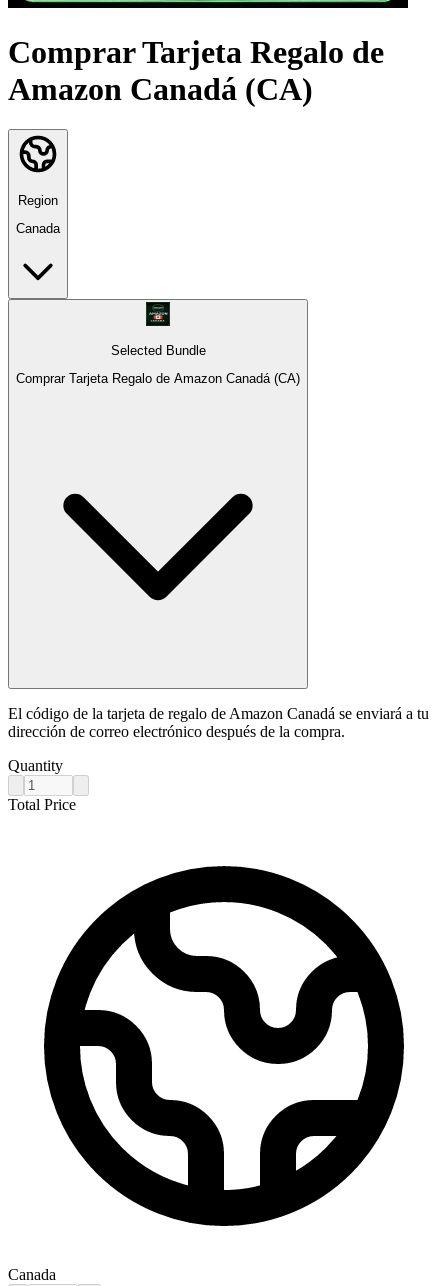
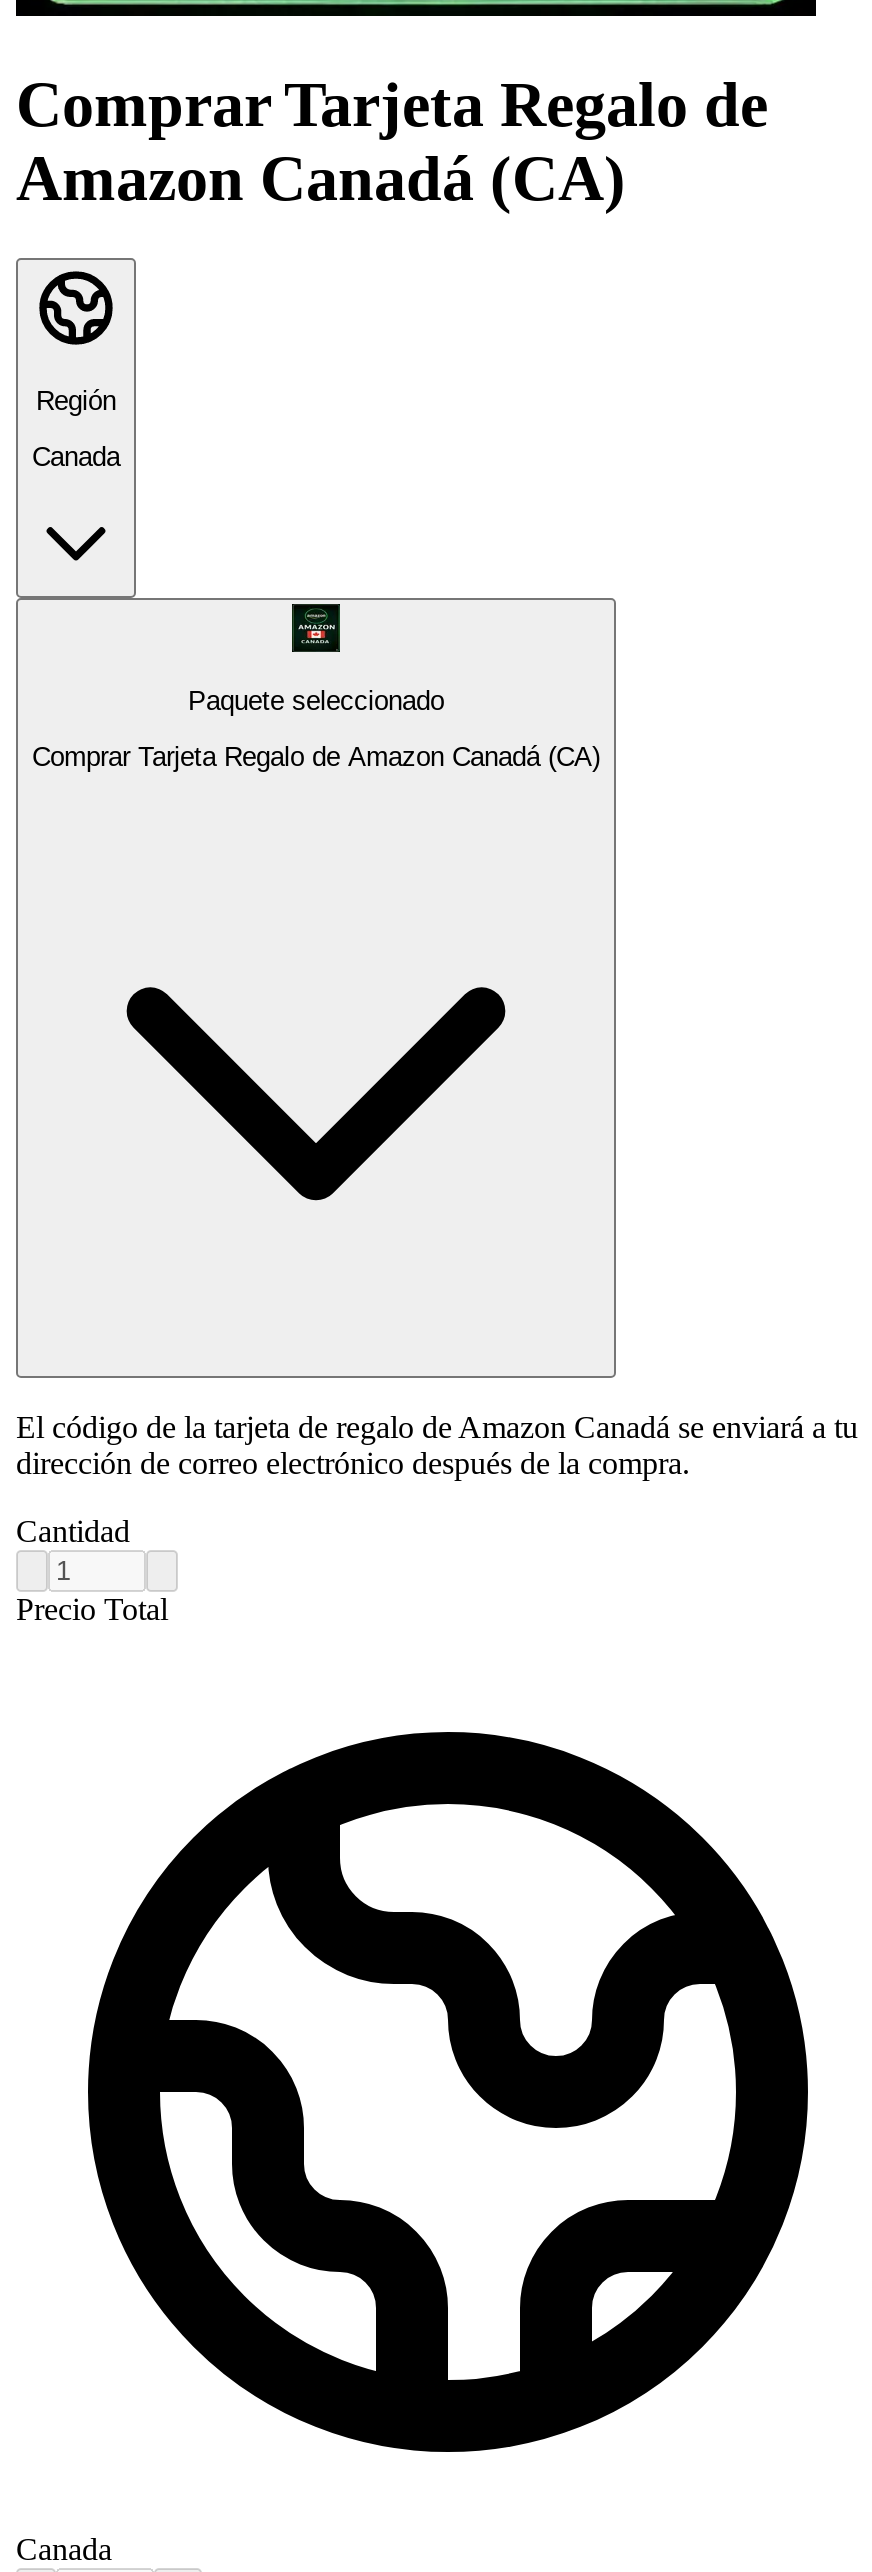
[18,192,58,207] Region -> [36,385,116,415] Región
[110,342,205,357] Selected Bundle -> [188,685,444,715] Paquete seleccionado
[8,757,63,774] Quantity -> [16,1514,130,1548] Cantidad
[8,796,76,813] Total Price -> [16,1592,168,1626] Precio Total

